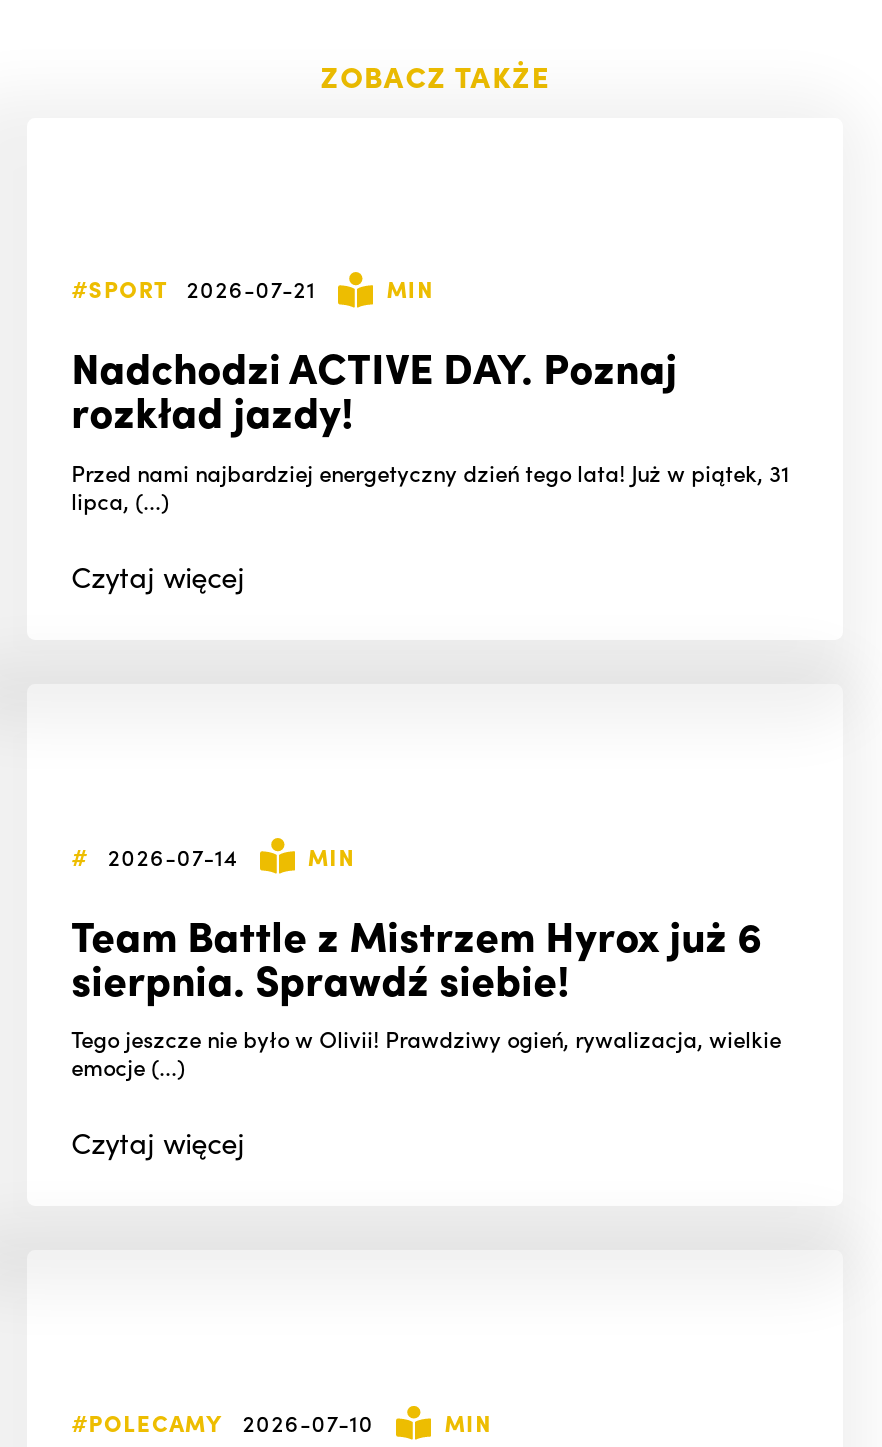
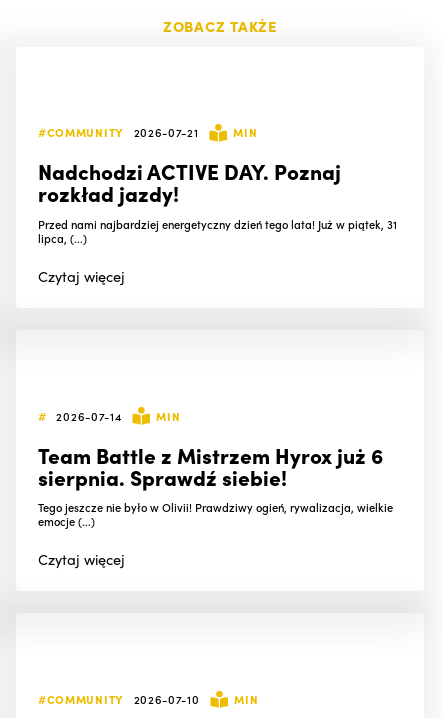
[71,273,167,305] #SPORT -> [38,124,124,140] #COMMUNITY
[71,1406,223,1438] #POLECAMY -> [38,691,124,707] #COMMUNITY

